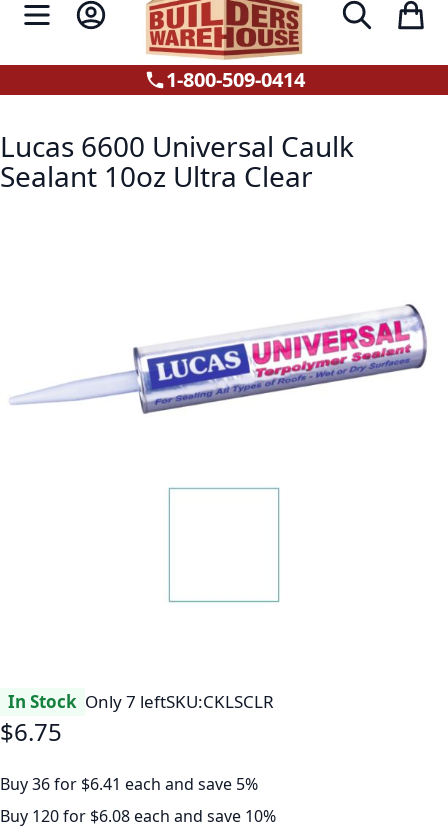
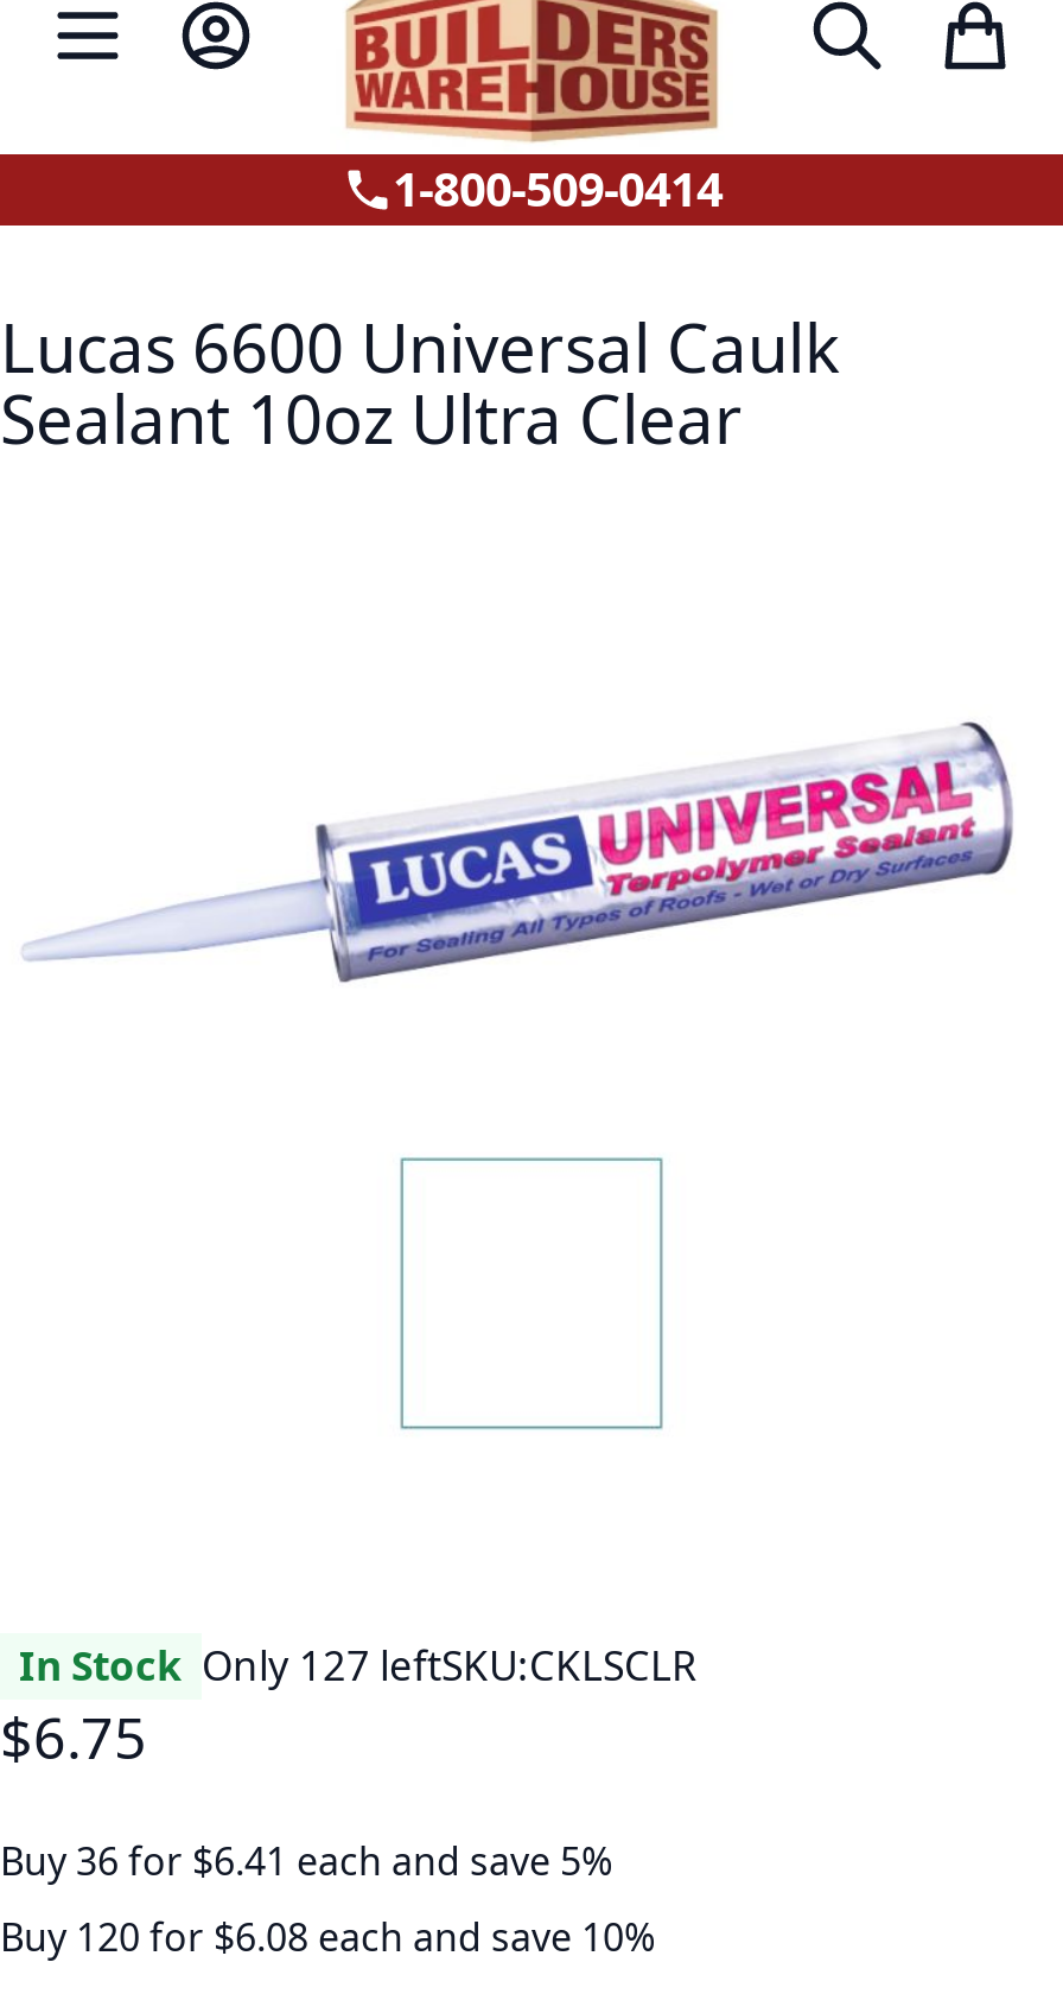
[8,690,274,713] In Stock Only 7 leftSKU CKLSCLR -> [19,1639,698,1693] In Stock Only 127 leftSKU CKLSCLR

